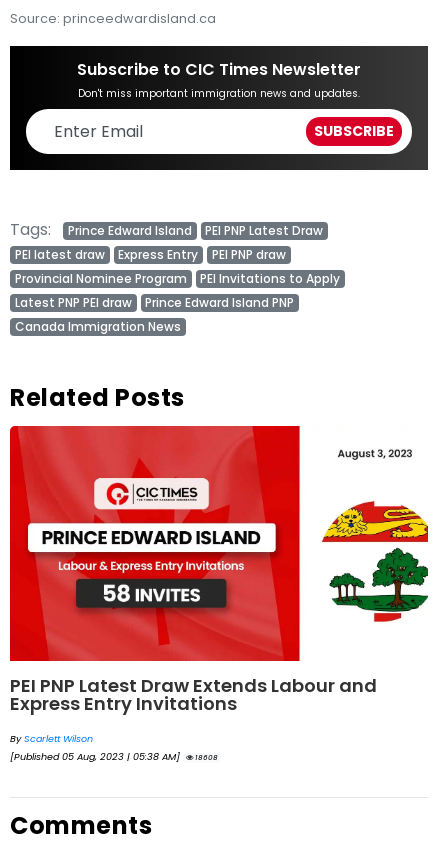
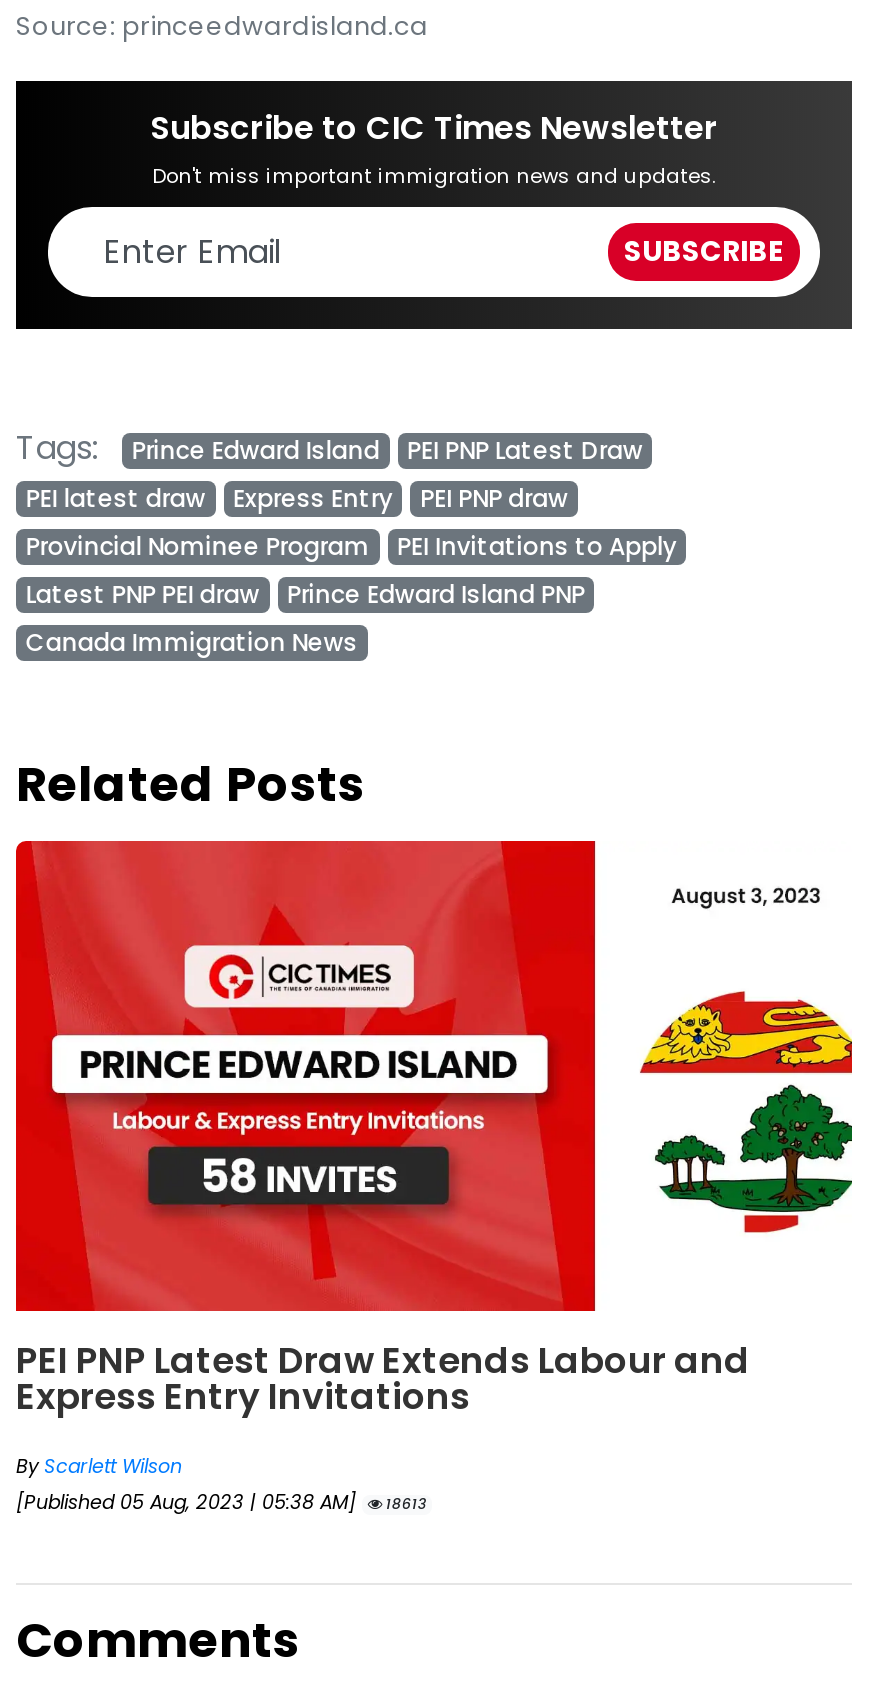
[193,752,218,763] 18608 -> [382,1494,426,1516] 18613

